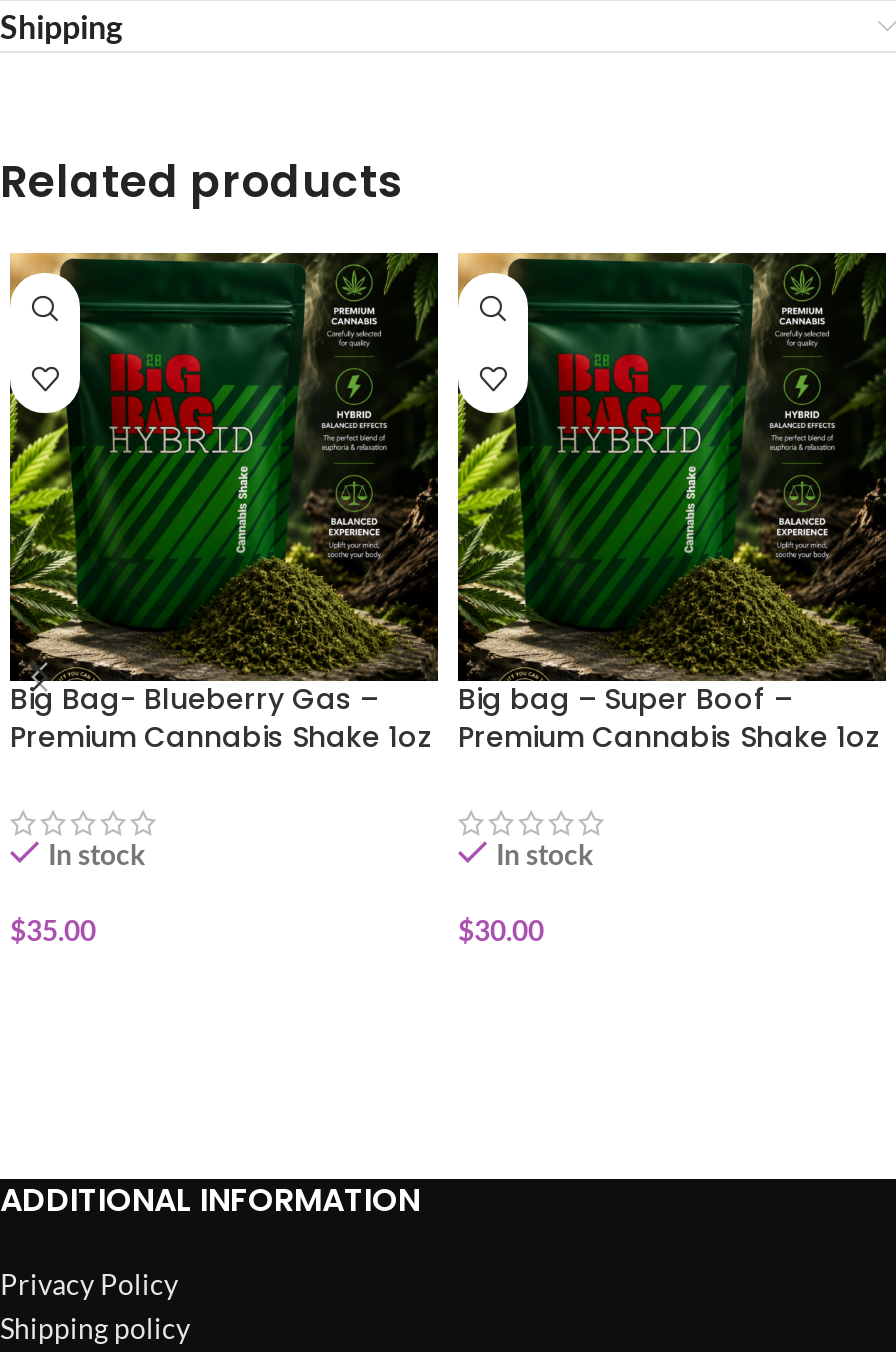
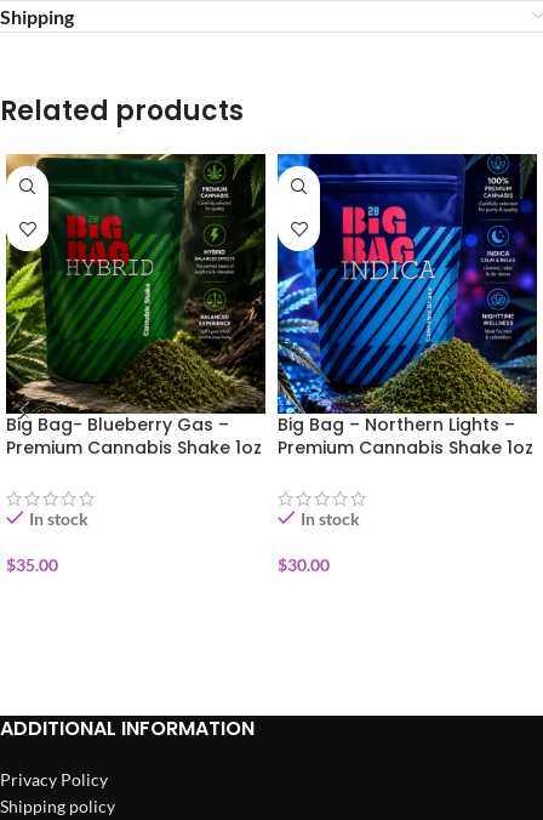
[456,250,888,720] [image] | Big bag – Super Boof – -> [276,153,538,437] [image] | Big Bag – Northern Lights –

